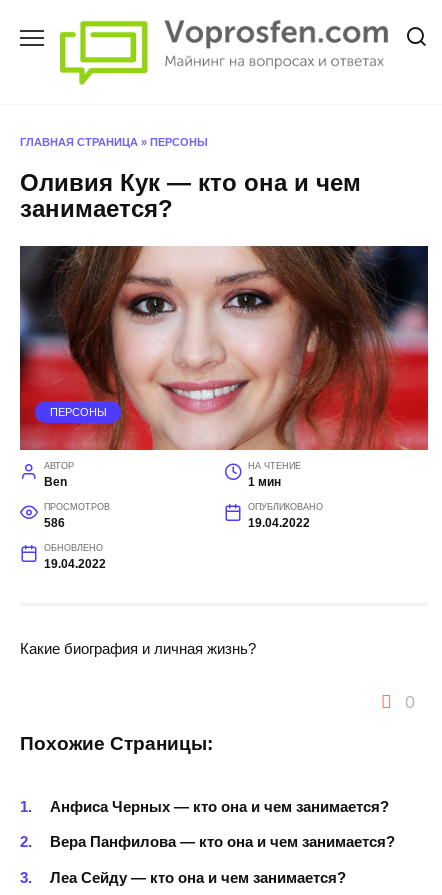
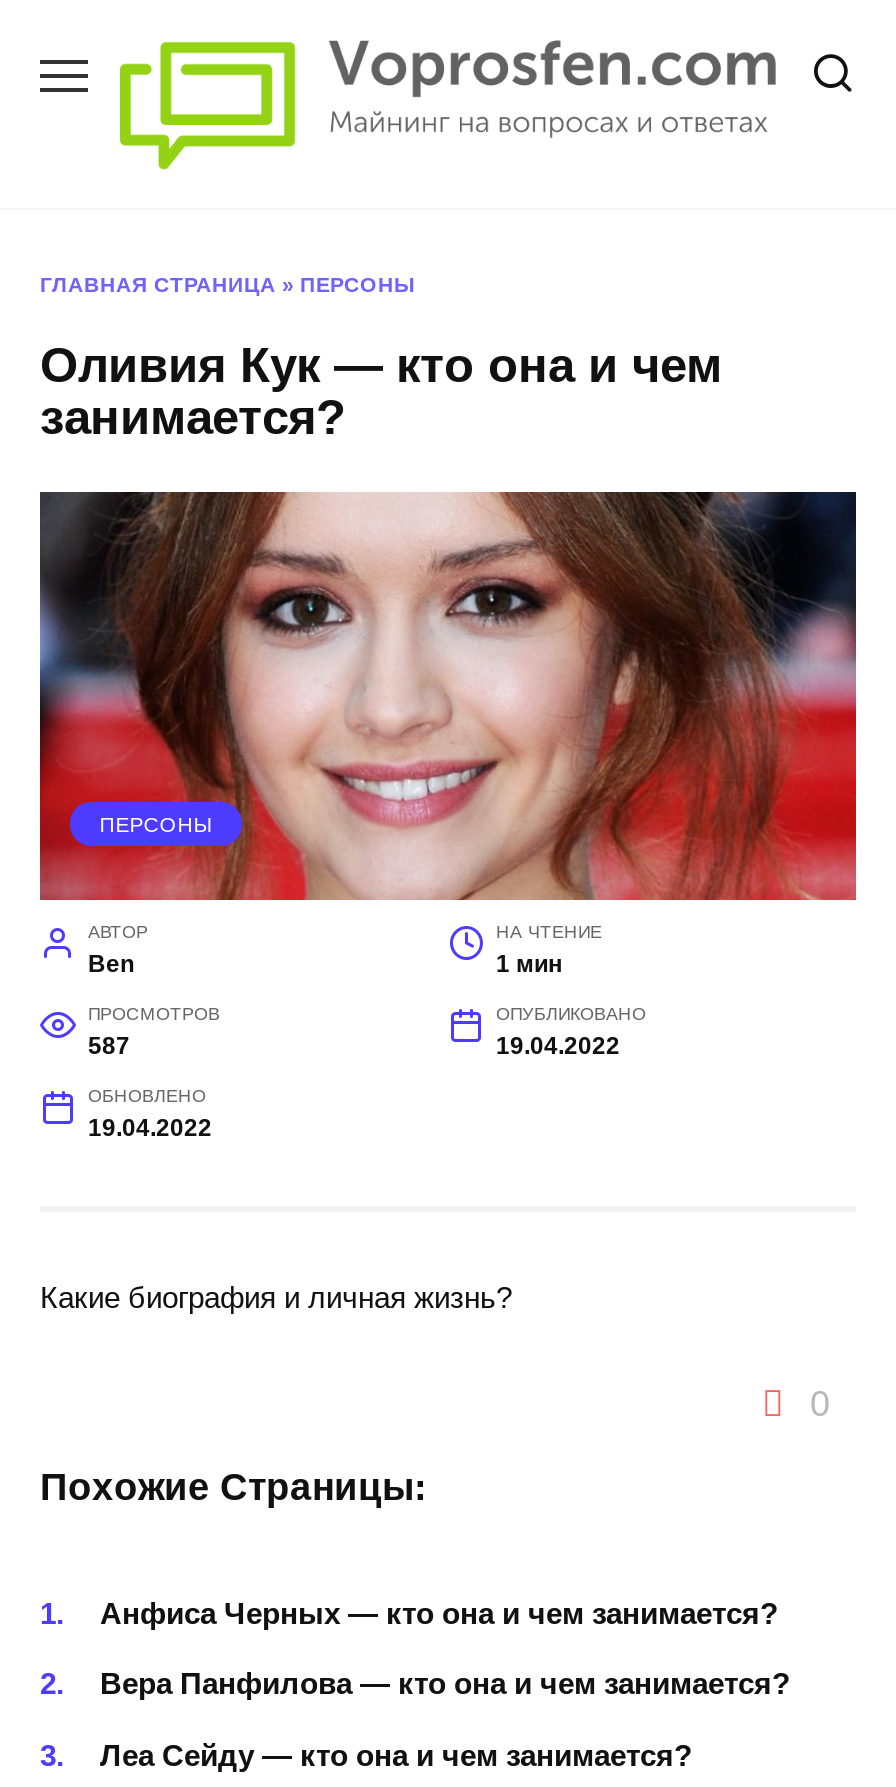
[44,516,65,530] 586 -> [88,1033,130,1061] 587

